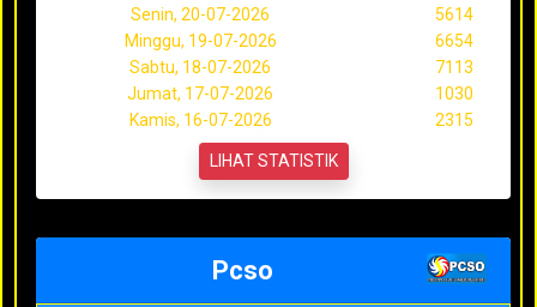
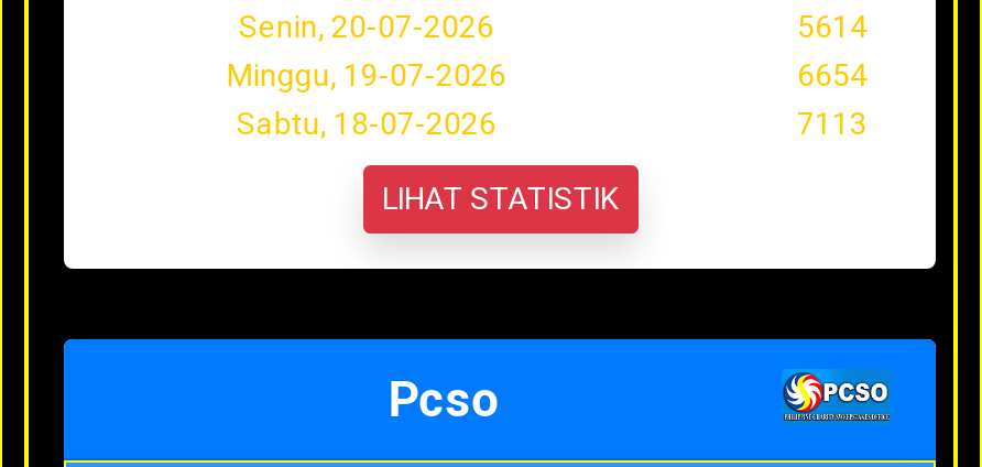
[127,84,473,130] Jumat, 17-07-2026 | 1030 | Kamis, 16-07-2026 | 2315 -> none

